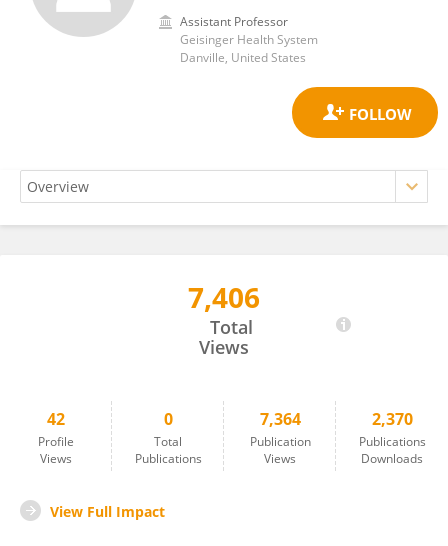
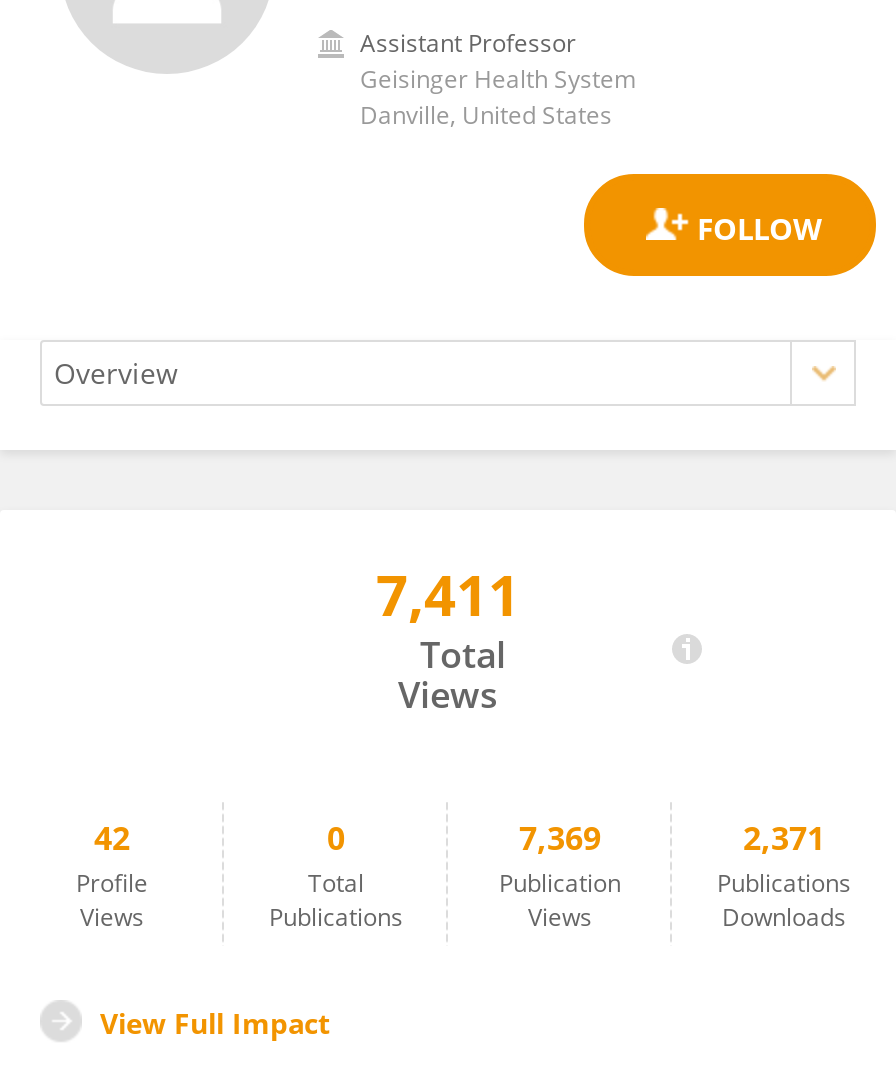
[188,278,260,316] 7,406 -> [376,556,520,632] 7,411
[259,408,300,430] 7,364 -> [519,816,601,860] 7,369
[371,408,412,430] 2,370 -> [743,816,825,860] 2,371

